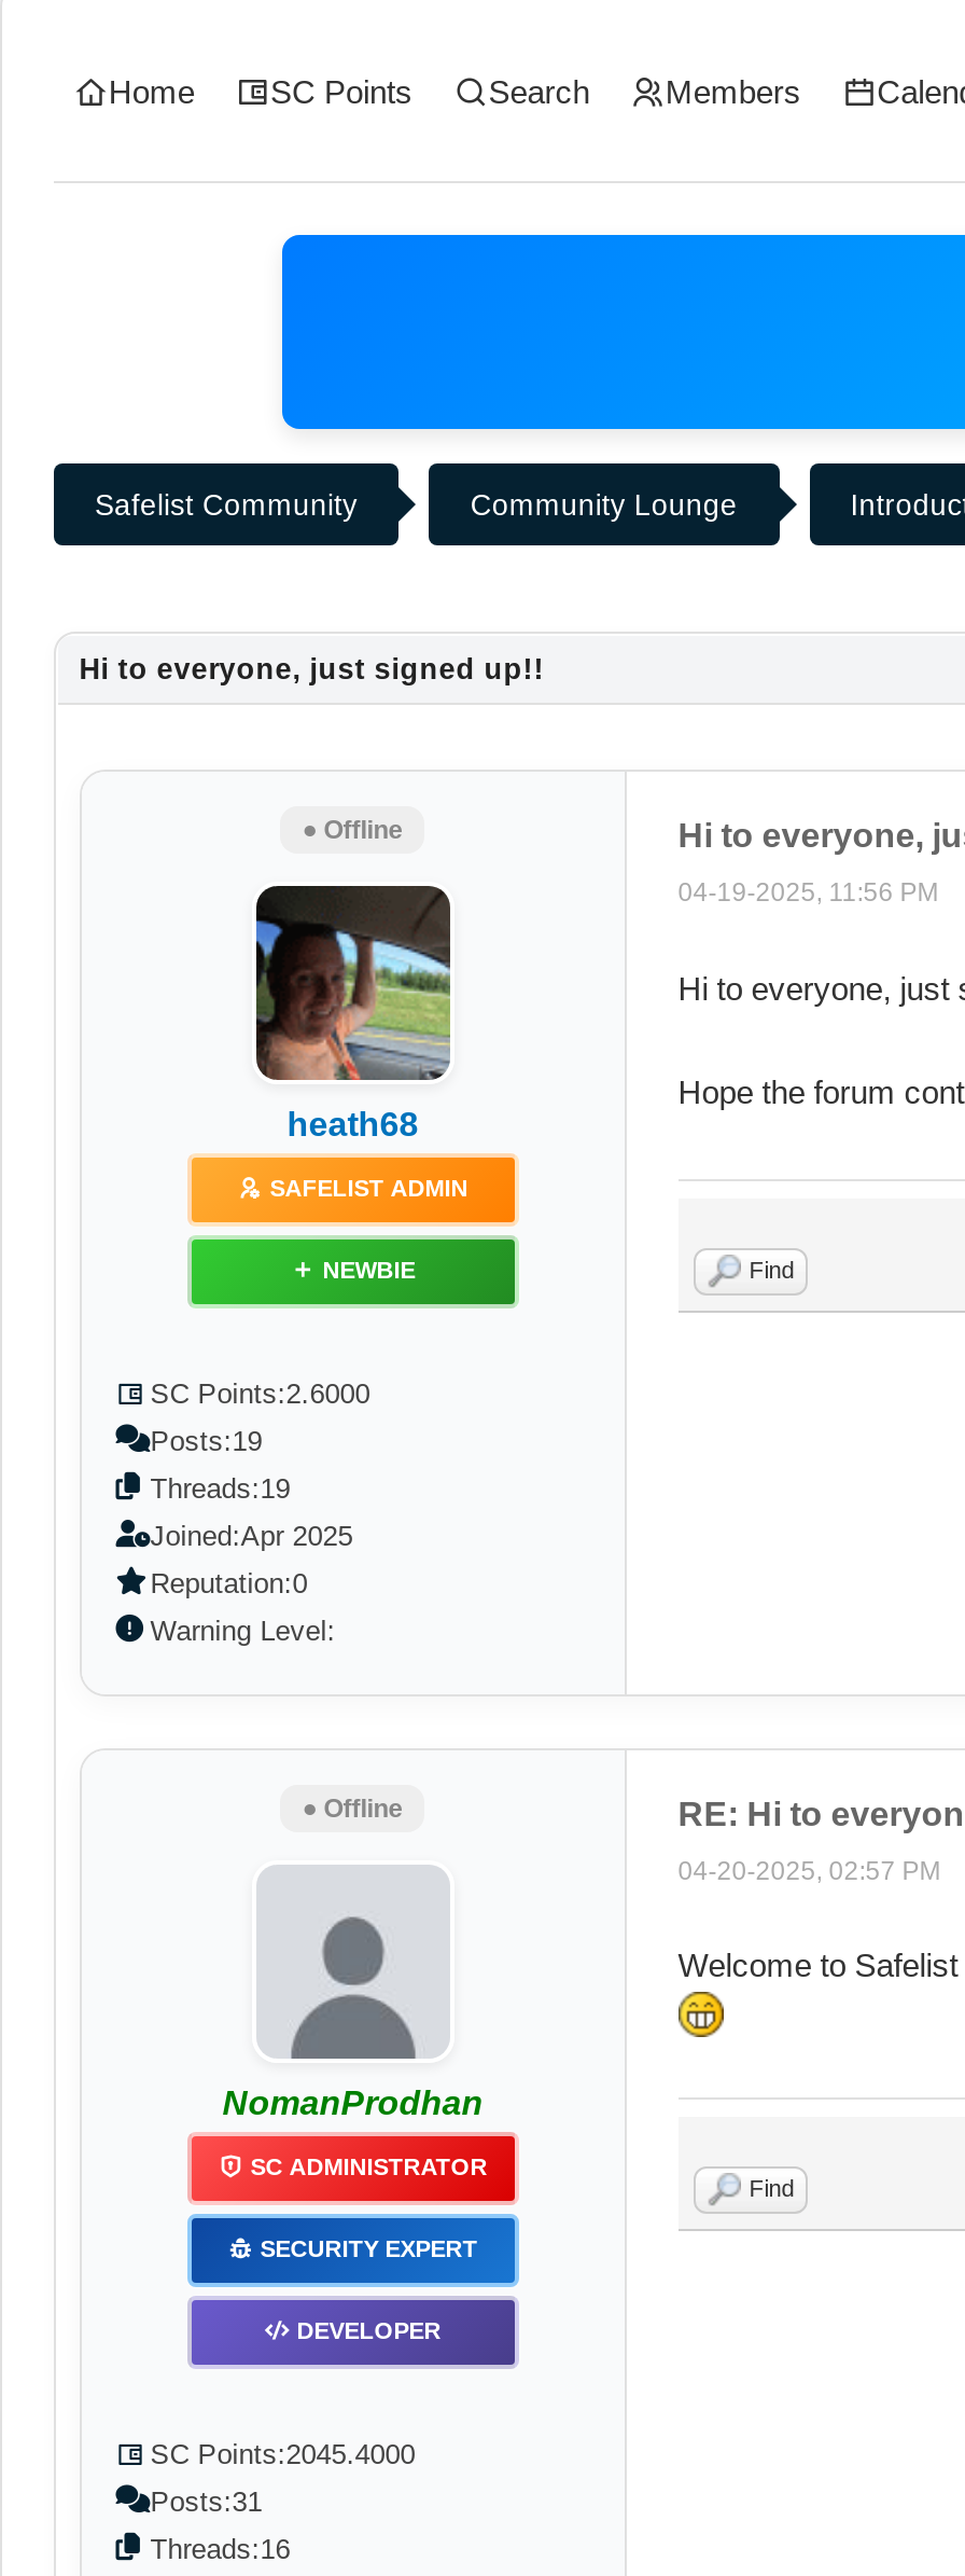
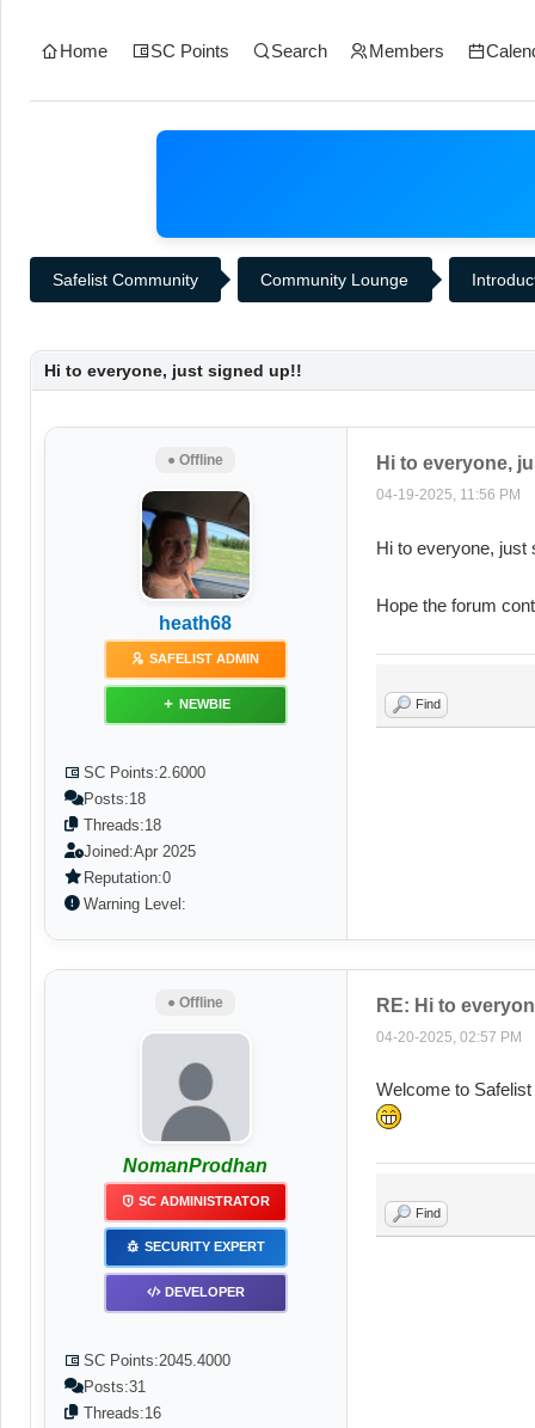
[150,1425,262,1457] Posts:19 -> [83,790,145,808] Posts:18
[150,1472,290,1505] Threads:19 -> [83,816,161,834] Threads:18

